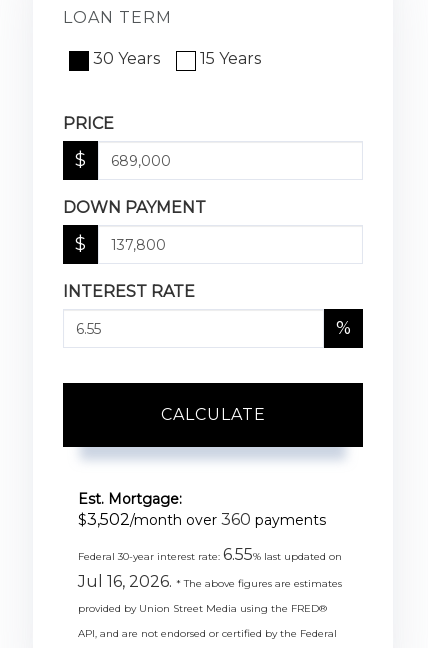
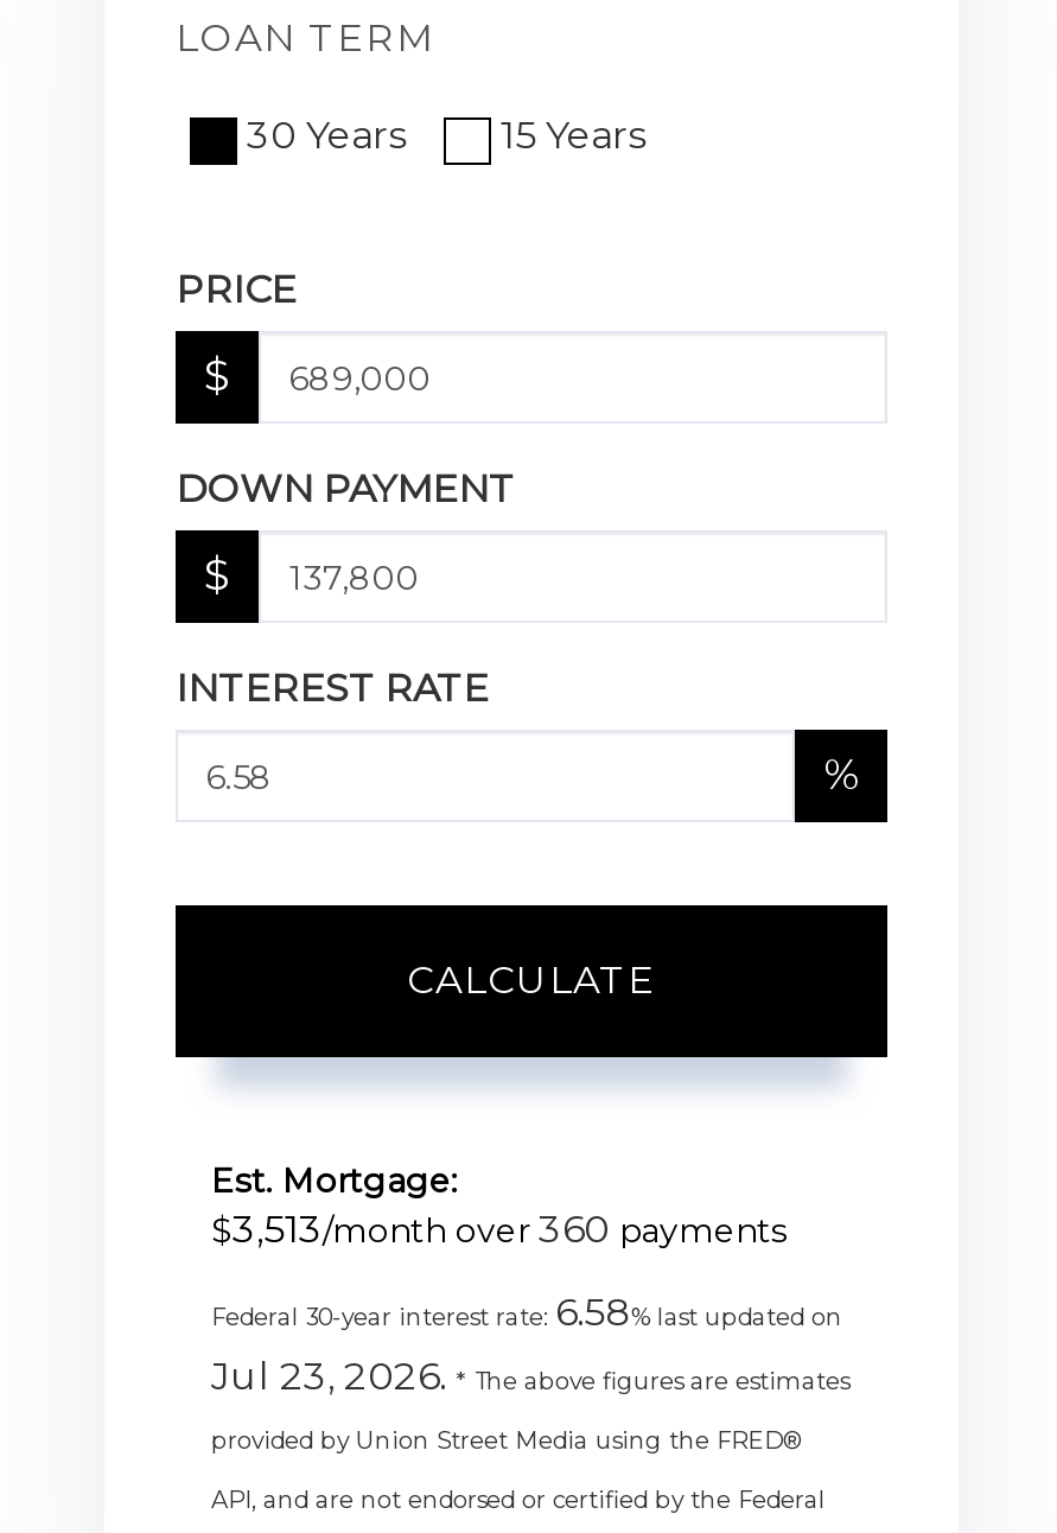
[78,510,326,529] $3,502/month over 360 payments -> [211,1207,788,1253] $3,513/month over 360 payments
[78,545,342,564] Federal 30-year interest rate: 6.55% last updated on -> [211,1290,842,1336] Federal 30-year interest rate: 6.58% last updated on
[78,572,342,591] Jul 16, 2026. * The above figures are estimates -> [211,1355,849,1400] Jul 23, 2026. * The above figures are estimates

